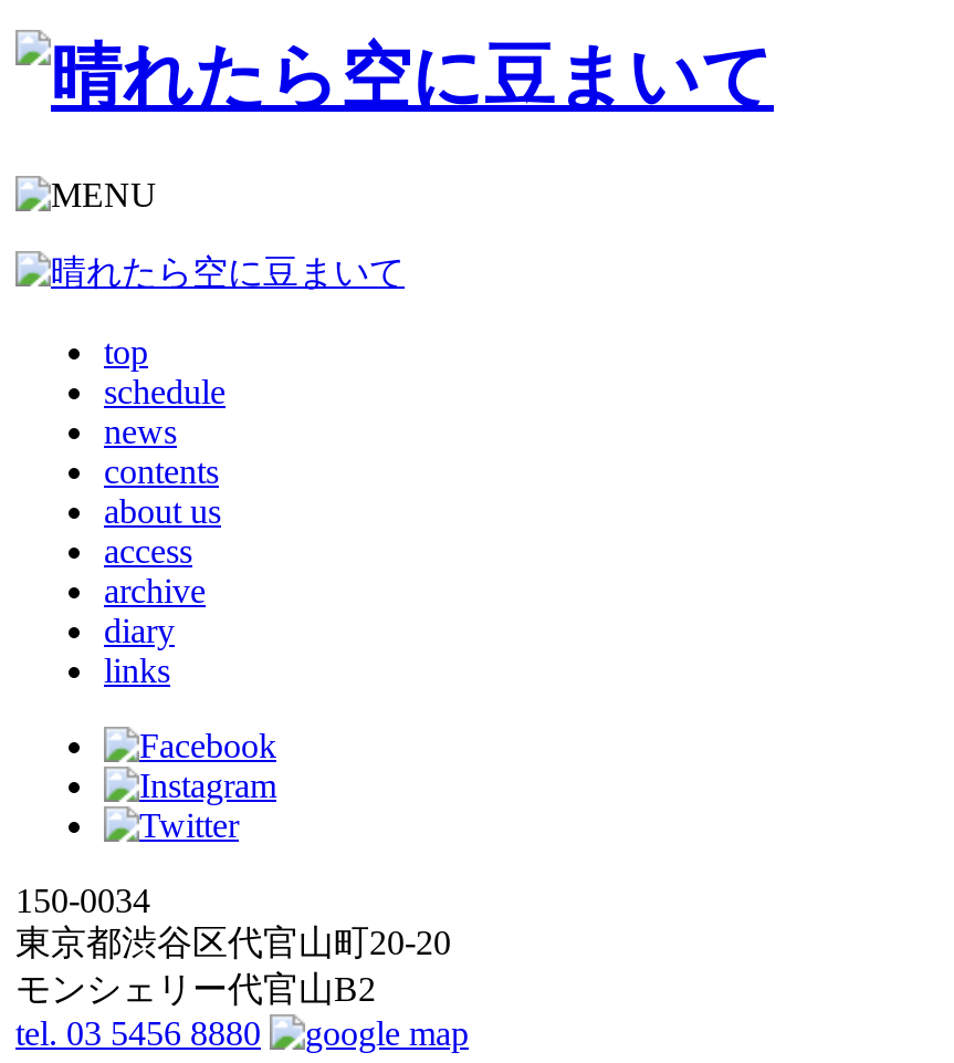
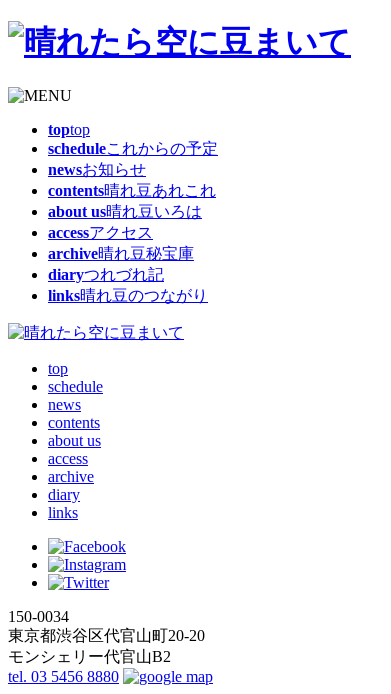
none -> [48,121,218,304] toptop | scheduleこれからの予定 | newsお知らせ | contents晴れ豆あれこれ | about us晴れ豆いろは | accessアクセス | archive晴れ豆秘宝庫 | diaryつれづれ記 | links晴れ豆のつながり

